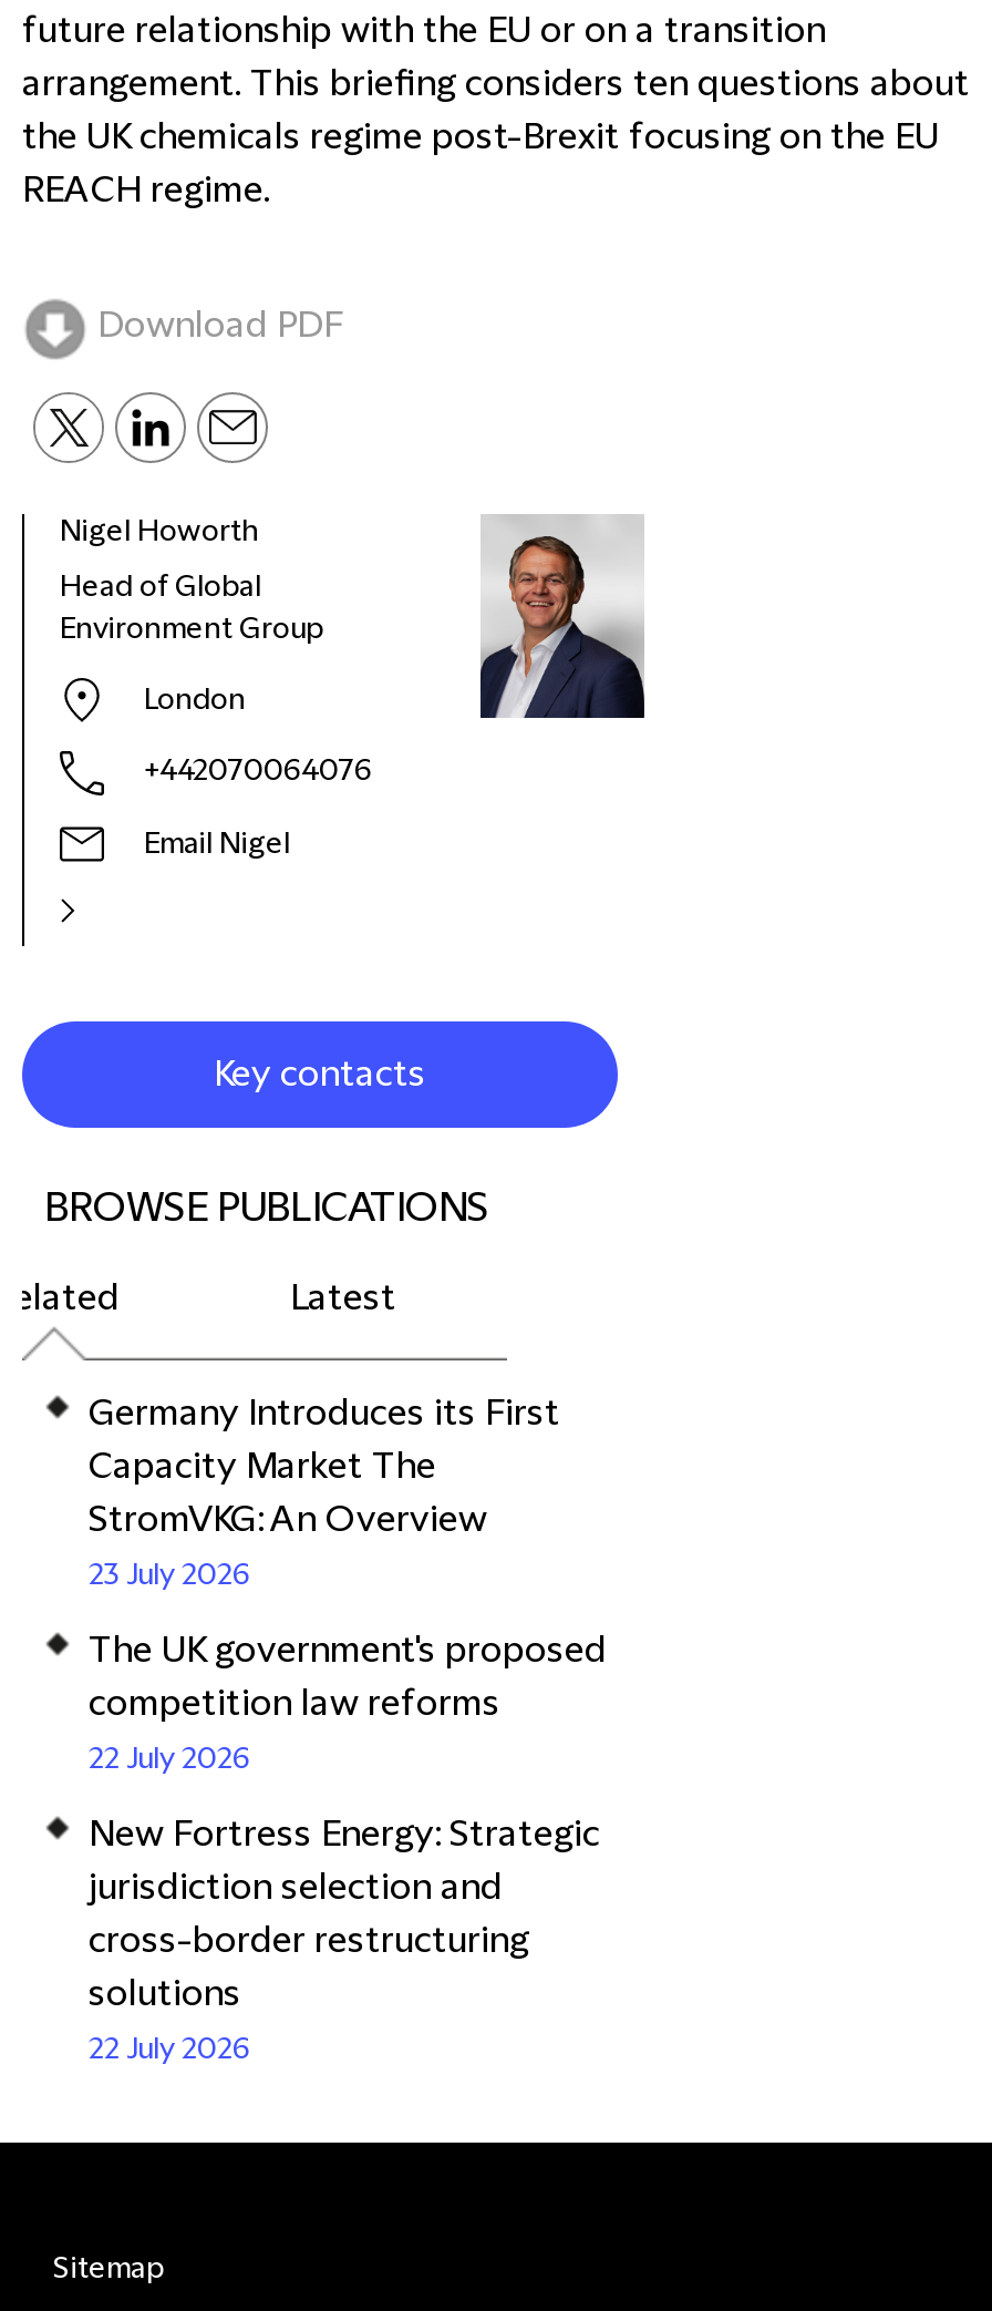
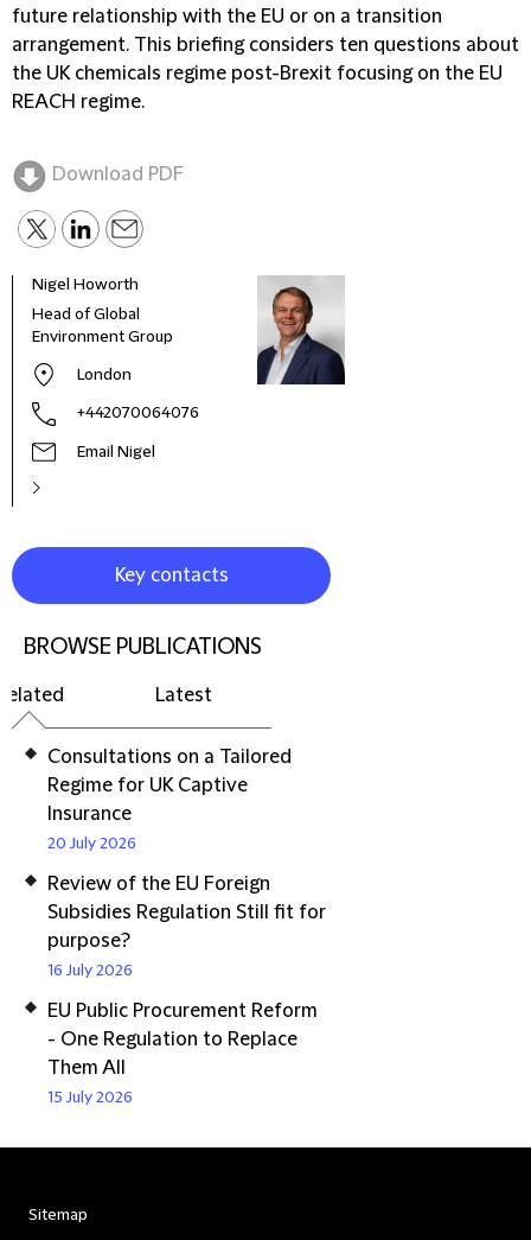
[89,1394,560,1593] Germany Introduces its First | Capacity Market The | StromVKG: An Overview | 23 July 2026 -> [47,746,292,853] Consultations on a Tailored | Regime for UK Captive | Insurance | 20 July 2026
[89,1631,607,1777] The UK government's proposed | competition law reforms | 22 July 2026 -> [47,873,326,980] Review of the EU Foreign | Subsidies Regulation Still fit for | purpose? | 16 July 2026
[89,1815,600,2067] New Fortress Energy: Strategic | jurisdiction selection and | cross-border restructuring | solutions | 22 July 2026 -> [47,1000,318,1107] EU Public Procurement Reform | - One Regulation to Replace | Them All | 15 July 2026

